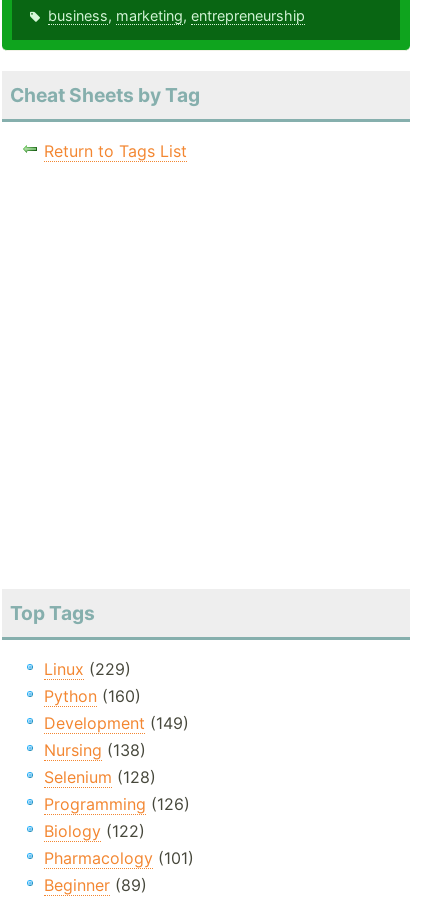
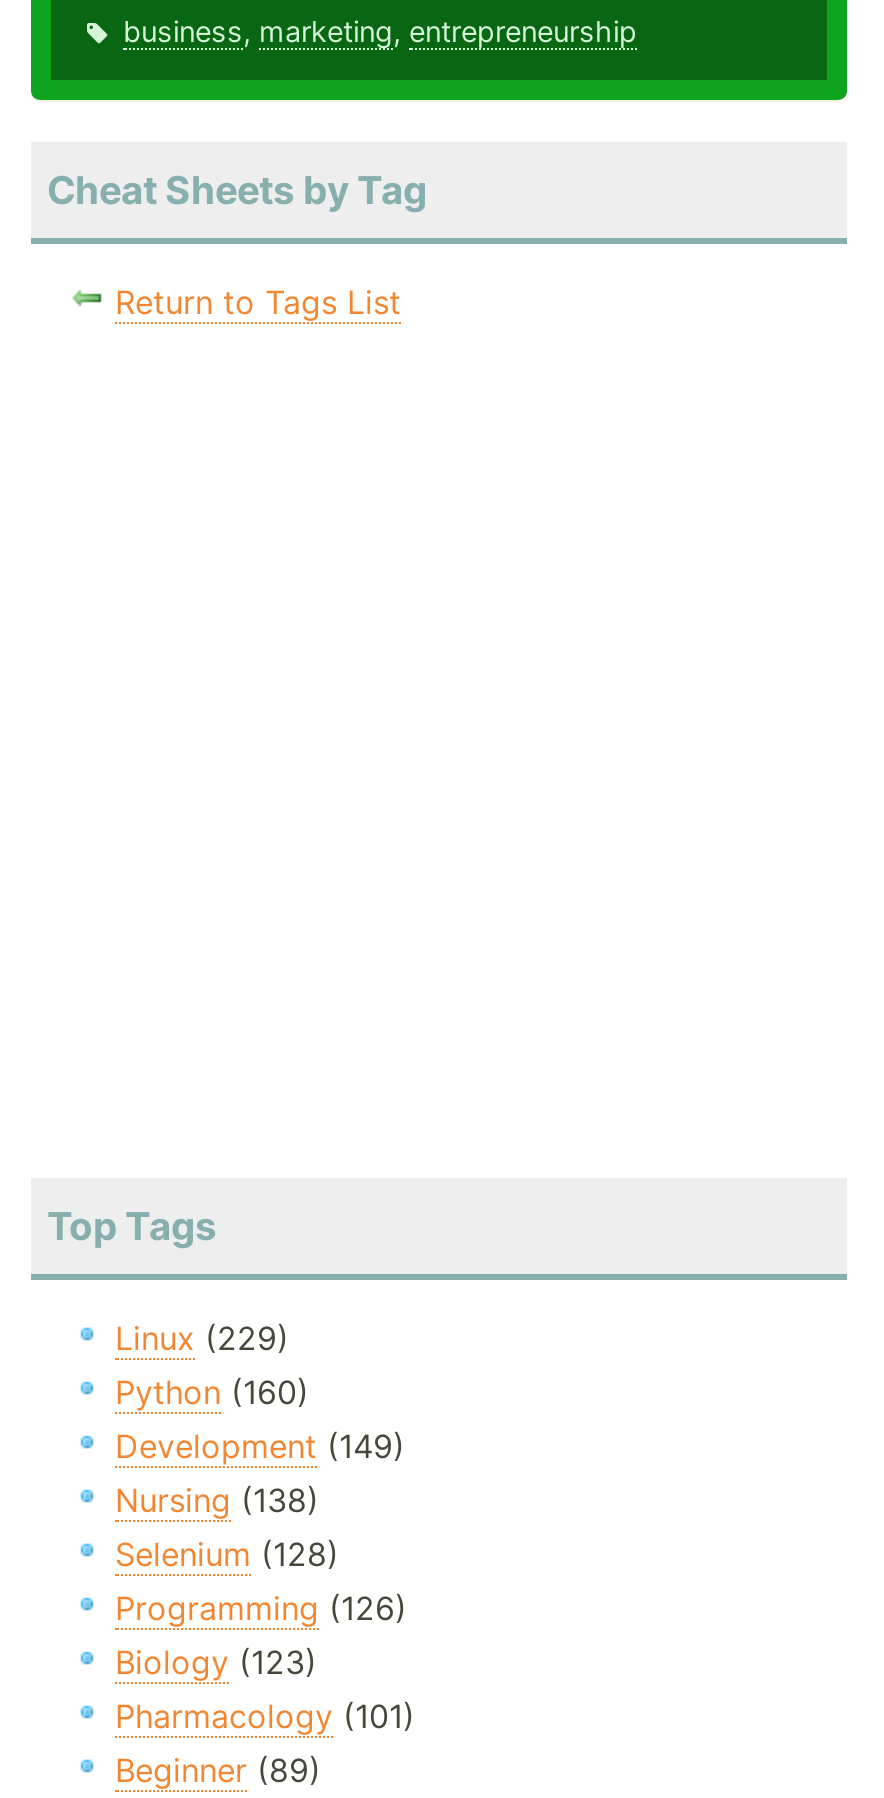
[44,821,145,841] Biology (122) -> [115,1642,317,1682] Biology (123)

